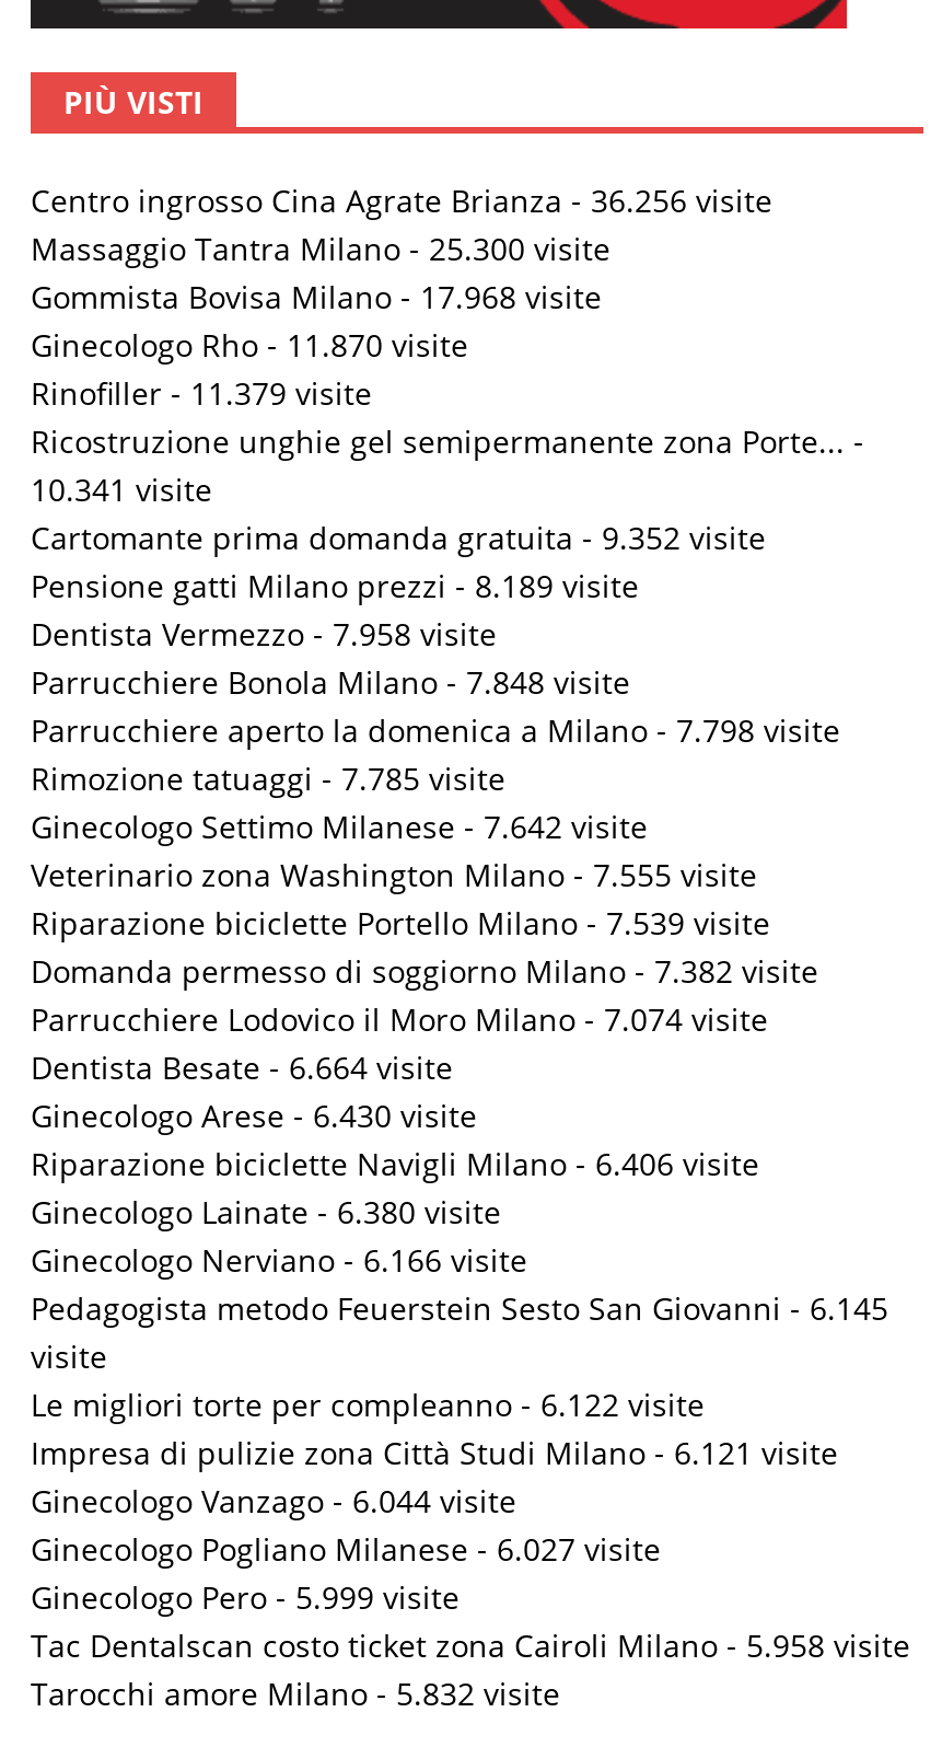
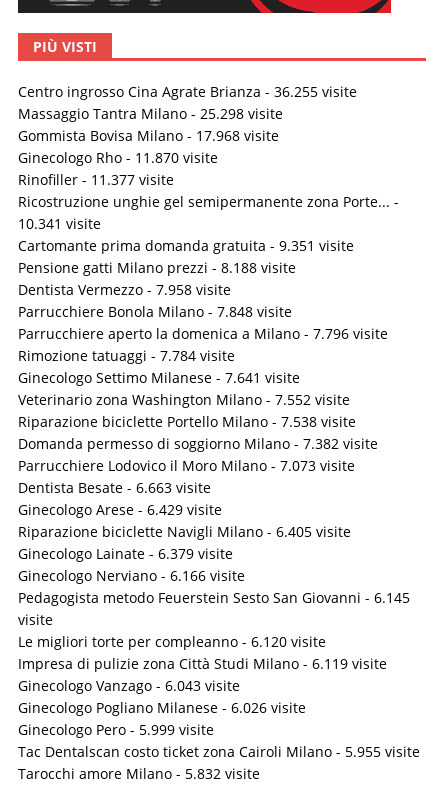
[31,180,772,222] Centro ingrosso Cina Agrate Brianza - 36.256 visite -> [18,82,357,101] Centro ingrosso Cina Agrate Brianza - 36.255 visite
[31,228,610,270] Massaggio Tantra Milano - 25.300 visite -> [18,104,283,123] Massaggio Tantra Milano - 25.298 visite
[31,373,372,414] Rinofiller - 11.379 visite -> [18,170,174,189] Rinofiller - 11.377 visite
[31,517,766,559] Cartomante prima domanda gratuita - 9.352 visite -> [18,236,354,255] Cartomante prima domanda gratuita - 9.351 visite
[31,565,639,607] Pensione gatti Milano prezzi - 8.189 visite -> [18,258,296,277] Pensione gatti Milano prezzi - 8.188 visite
[31,710,840,752] Parrucchiere aperto la domenica a Milano - 7.798 visite -> [18,324,388,343] Parrucchiere aperto la domenica a Milano - 7.796 visite
[31,758,505,800] Rimozione tatuaggi - 7.785 visite -> [18,346,235,365] Rimozione tatuaggi - 7.784 visite
[31,806,648,848] Ginecologo Settimo Milanese - 7.642 visite -> [18,368,300,387] Ginecologo Settimo Milanese - 7.641 visite
[31,854,757,896] Veterinario zona Washington Milano - 7.555 visite -> [18,390,350,409] Veterinario zona Washington Milano - 7.552 visite
[31,903,770,944] Riparazione biciclette Portello Milano - 7.539 visite -> [18,412,356,431] Riparazione biciclette Portello Milano - 7.538 visite
[31,999,768,1041] Parrucchiere Lodovico il Moro Milano - 7.074 visite -> [18,456,355,475] Parrucchiere Lodovico il Moro Milano - 7.073 visite
[31,1047,453,1089] Dentista Besate - 6.664 visite -> [18,478,211,497] Dentista Besate - 6.663 visite
[31,1095,477,1137] Ginecologo Arese - 6.430 visite -> [18,500,222,519] Ginecologo Arese - 6.429 visite
[31,1143,759,1185] Riparazione biciclette Navigli Milano - 6.406 visite -> [18,522,351,541] Riparazione biciclette Navigli Milano - 6.405 visite
[31,1192,501,1233] Ginecologo Lainate - 6.380 visite -> [18,544,233,563] Ginecologo Lainate - 6.379 visite
[31,1384,705,1426] Le migliori torte per compleanno - 6.122 visite -> [18,632,326,651] Le migliori torte per compleanno - 6.120 visite
[31,1432,838,1474] Impresa di pulizie zona Città Studi Milano - 6.121 visite -> [18,654,387,673] Impresa di pulizie zona Città Studi Milano - 6.119 visite
[31,1481,516,1522] Ginecologo Vanzago - 6.044 visite -> [18,676,240,695] Ginecologo Vanzago - 6.043 visite
[31,1529,661,1570] Ginecologo Pogliano Milanese - 6.027 visite -> [18,698,306,717] Ginecologo Pogliano Milanese - 6.026 visite
[31,1625,910,1667] Tac Dentalscan costo ticket zona Cairoli Milano - 5.958 visite -> [18,742,420,761] Tac Dentalscan costo ticket zona Cairoli Milano - 5.955 visite

